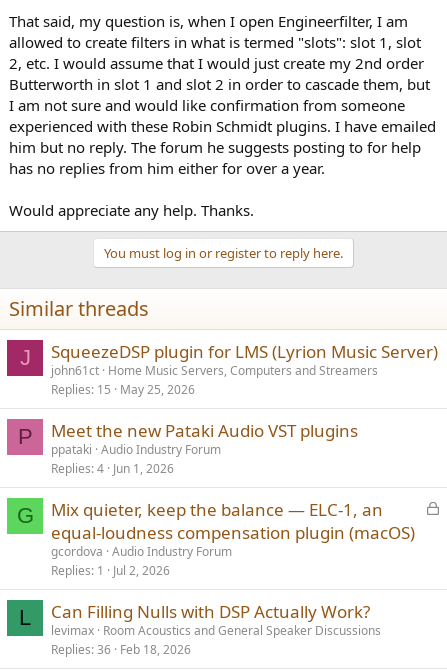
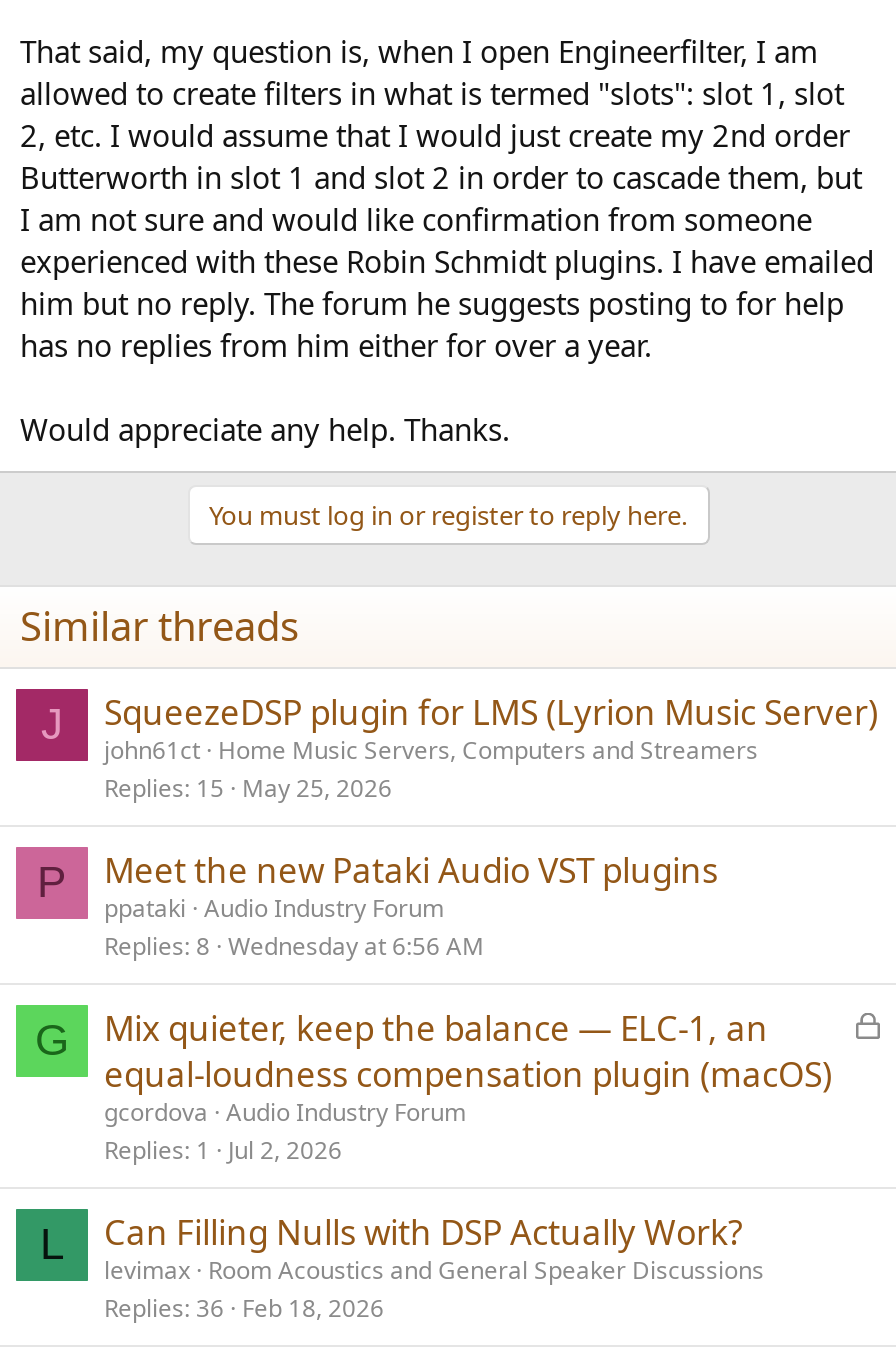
[51,459,174,476] Replies 4 Jun 1, 2026 -> [104,928,484,962] Replies 8 Wednesday at 6:56 AM

